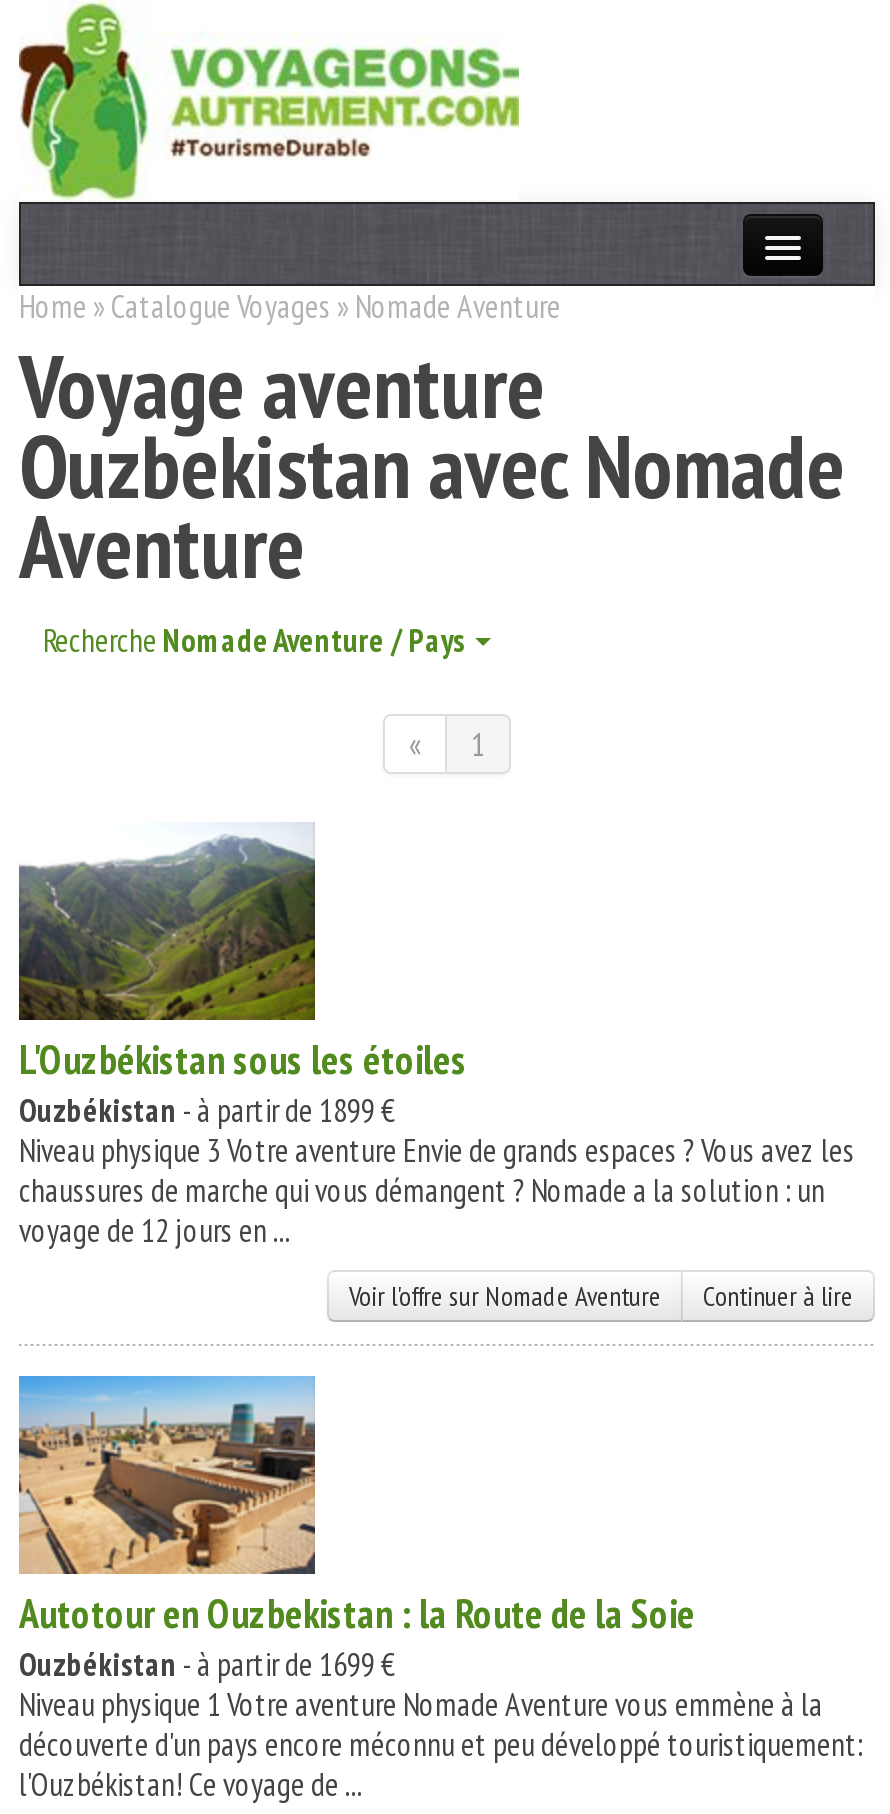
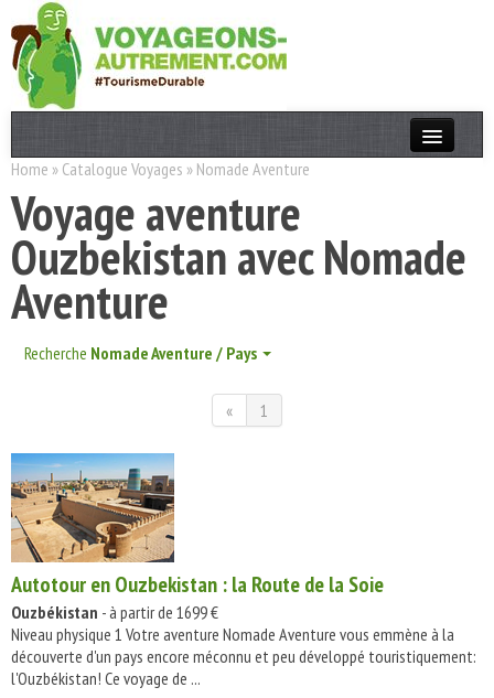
[17,822,855,1314] [image] | L'Ouzbékistan sous les étoiles | Ouzbékistan - à partir de 1899 € | Niveau physique 3 Votre aventure Envie de grands espaces ? Vous avez les | chaussures de marche qui vous démangent ? Nomade a la solution : un | voyage de 12 jours en ... | Voir l'offre sur Nomade Aventure | Continuer à lire -> none

